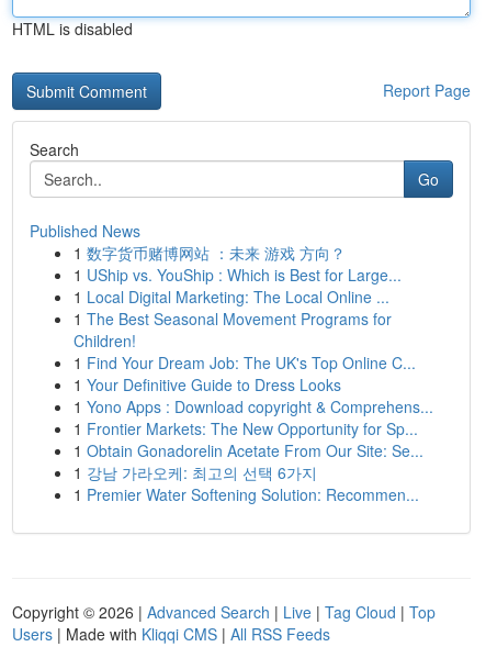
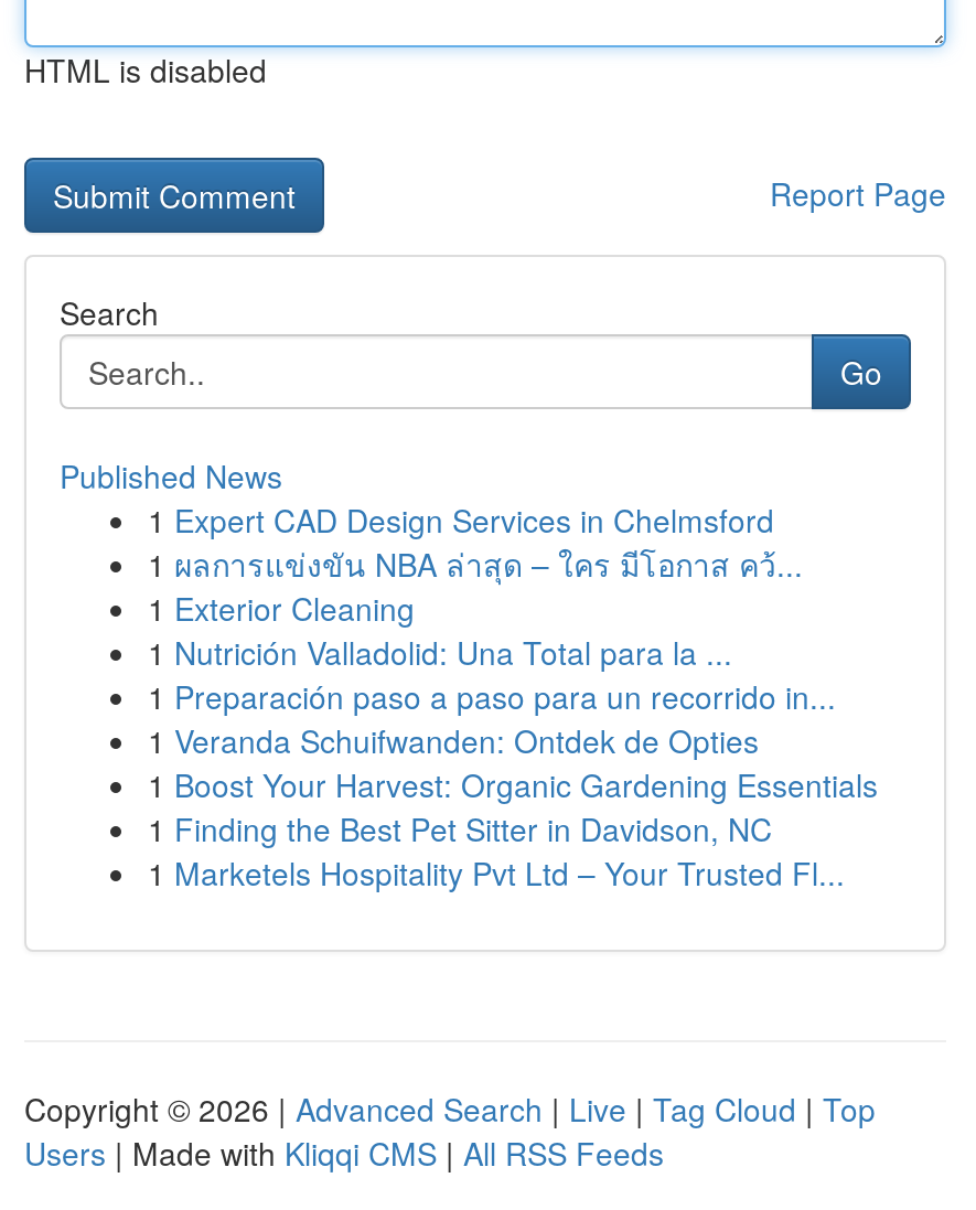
[74,242,433,505] 1 数字货币赌博网站 ：未来 游戏 方向？ | 1 UShip vs. YouShip : Which is Best for Large... | 1 Local Digital Marketing: The Local Online ... | 1 The Best Seasonal Movement Programs for | Children! | 1 Find Your Dream Job: The UK's Top Online C... | 1 Your Definitive Guide to Dress Looks | 1 Yono Apps : Download copyright & Comprehens... | 1 Frontier Markets: The New Opportunity for Sp... | 1 Obtain Gonadorelin Acetate From Our Site: Se... | 1 강남 가라오케: 최고의 선택 6가지 | 1 Premier Water Softening Solution: Recommen... -> [148,497,878,895] 1 Expert CAD Design Services in Chelmsford | 1 ผลการแข่งขัน NBA ล่าสุด – ใคร มีโอกาส คว้... | 1 Exterior Cleaning | 1 Nutrición Valladolid: Una Total para la ... | 1 Preparación paso a paso para un recorrido in... | 1 Veranda Schuifwanden: Ontdek de Opties | 1 Boost Your Harvest: Organic Gardening Essentials | 1 Finding the Best Pet Sitter in Davidson, NC | 1 Marketels Hospitality Pvt Ltd – Your Trusted Fl...

